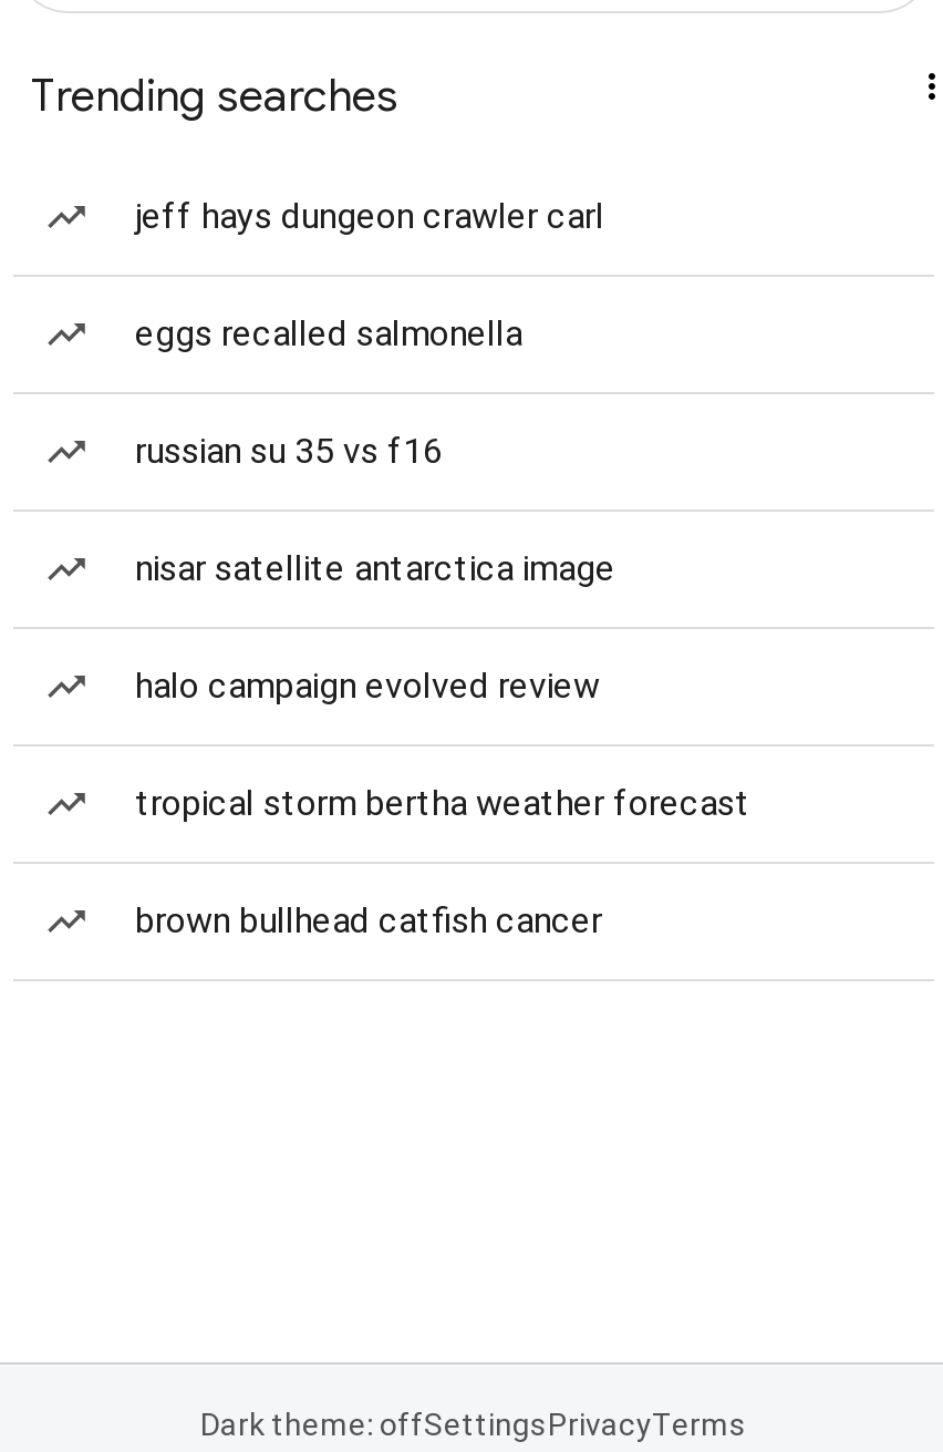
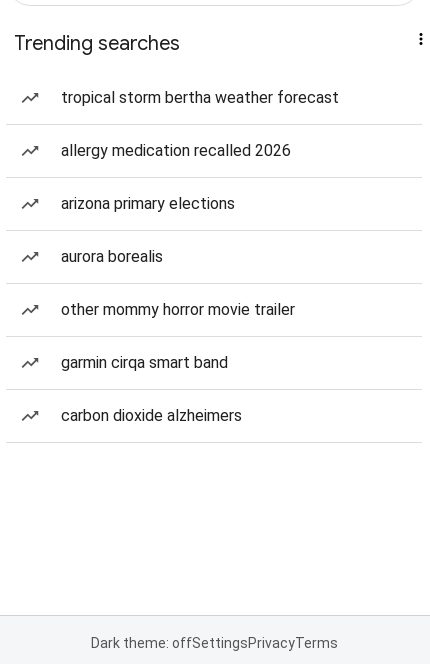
[135,195,615,707] jeff hays dungeon crawler carl | eggs recalled salmonella | russian su 35 vs f16 | nisar satellite antarctica image | halo campaign evolved review -> none
moved [135,782,750,824] -> [61,88,339,107]: tropical storm bertha weather forecast
[135,899,602,941] brown bullhead catfish cancer -> [61,141,295,425] allergy medication recalled 2026 | arizona primary elections | aurora borealis | other mommy horror movie trailer | garmin cirqa smart band | carbon dioxide alzheimers

